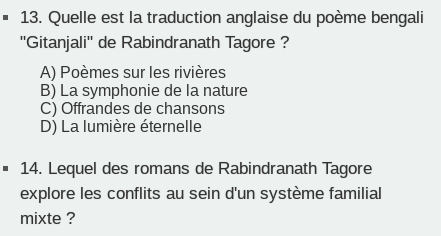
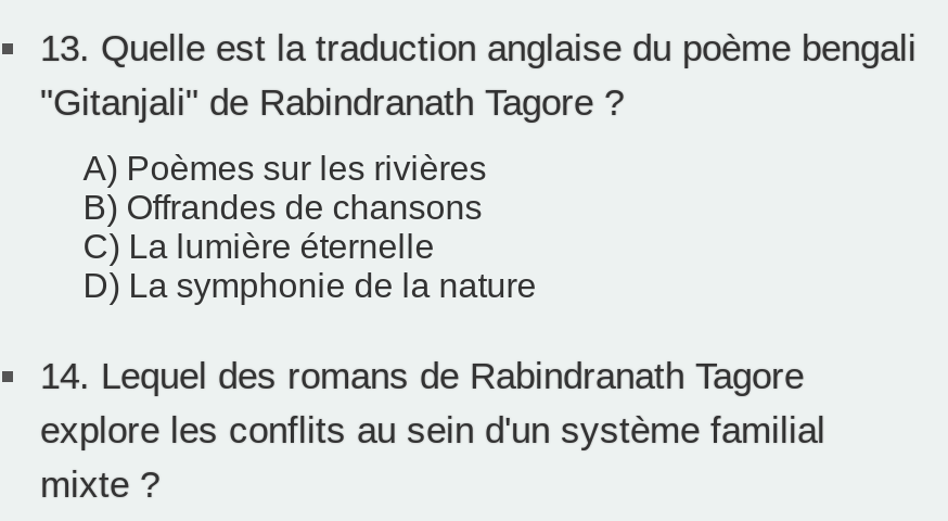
[40,82,248,135] B) La symphonie de la nature | C) Offrandes de chansons | D) La lumière éternelle -> [83,188,536,303] B) Offrandes de chansons | C) La lumière éternelle | D) La symphonie de la nature

